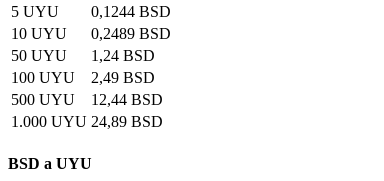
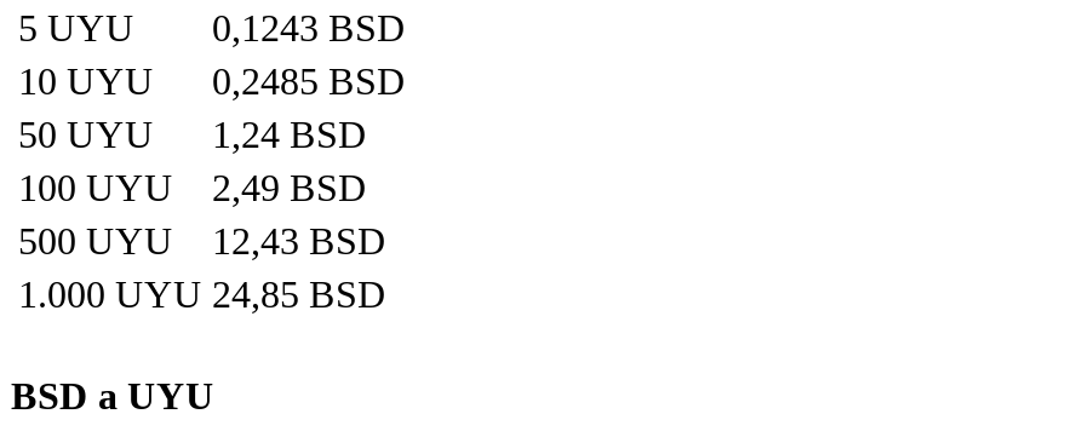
[11,3,171,20] 5 UYU 0,1244 BSD -> [18,7,406,48] 5 UYU 0,1243 BSD
[11,25,171,42] 10 UYU 0,2489 BSD -> [18,60,406,101] 10 UYU 0,2485 BSD
[11,91,163,108] 500 UYU 12,44 BSD -> [18,220,386,261] 500 UYU 12,43 BSD
[11,113,163,130] 1.000 UYU 24,89 BSD -> [18,273,386,314] 1.000 UYU 24,85 BSD

